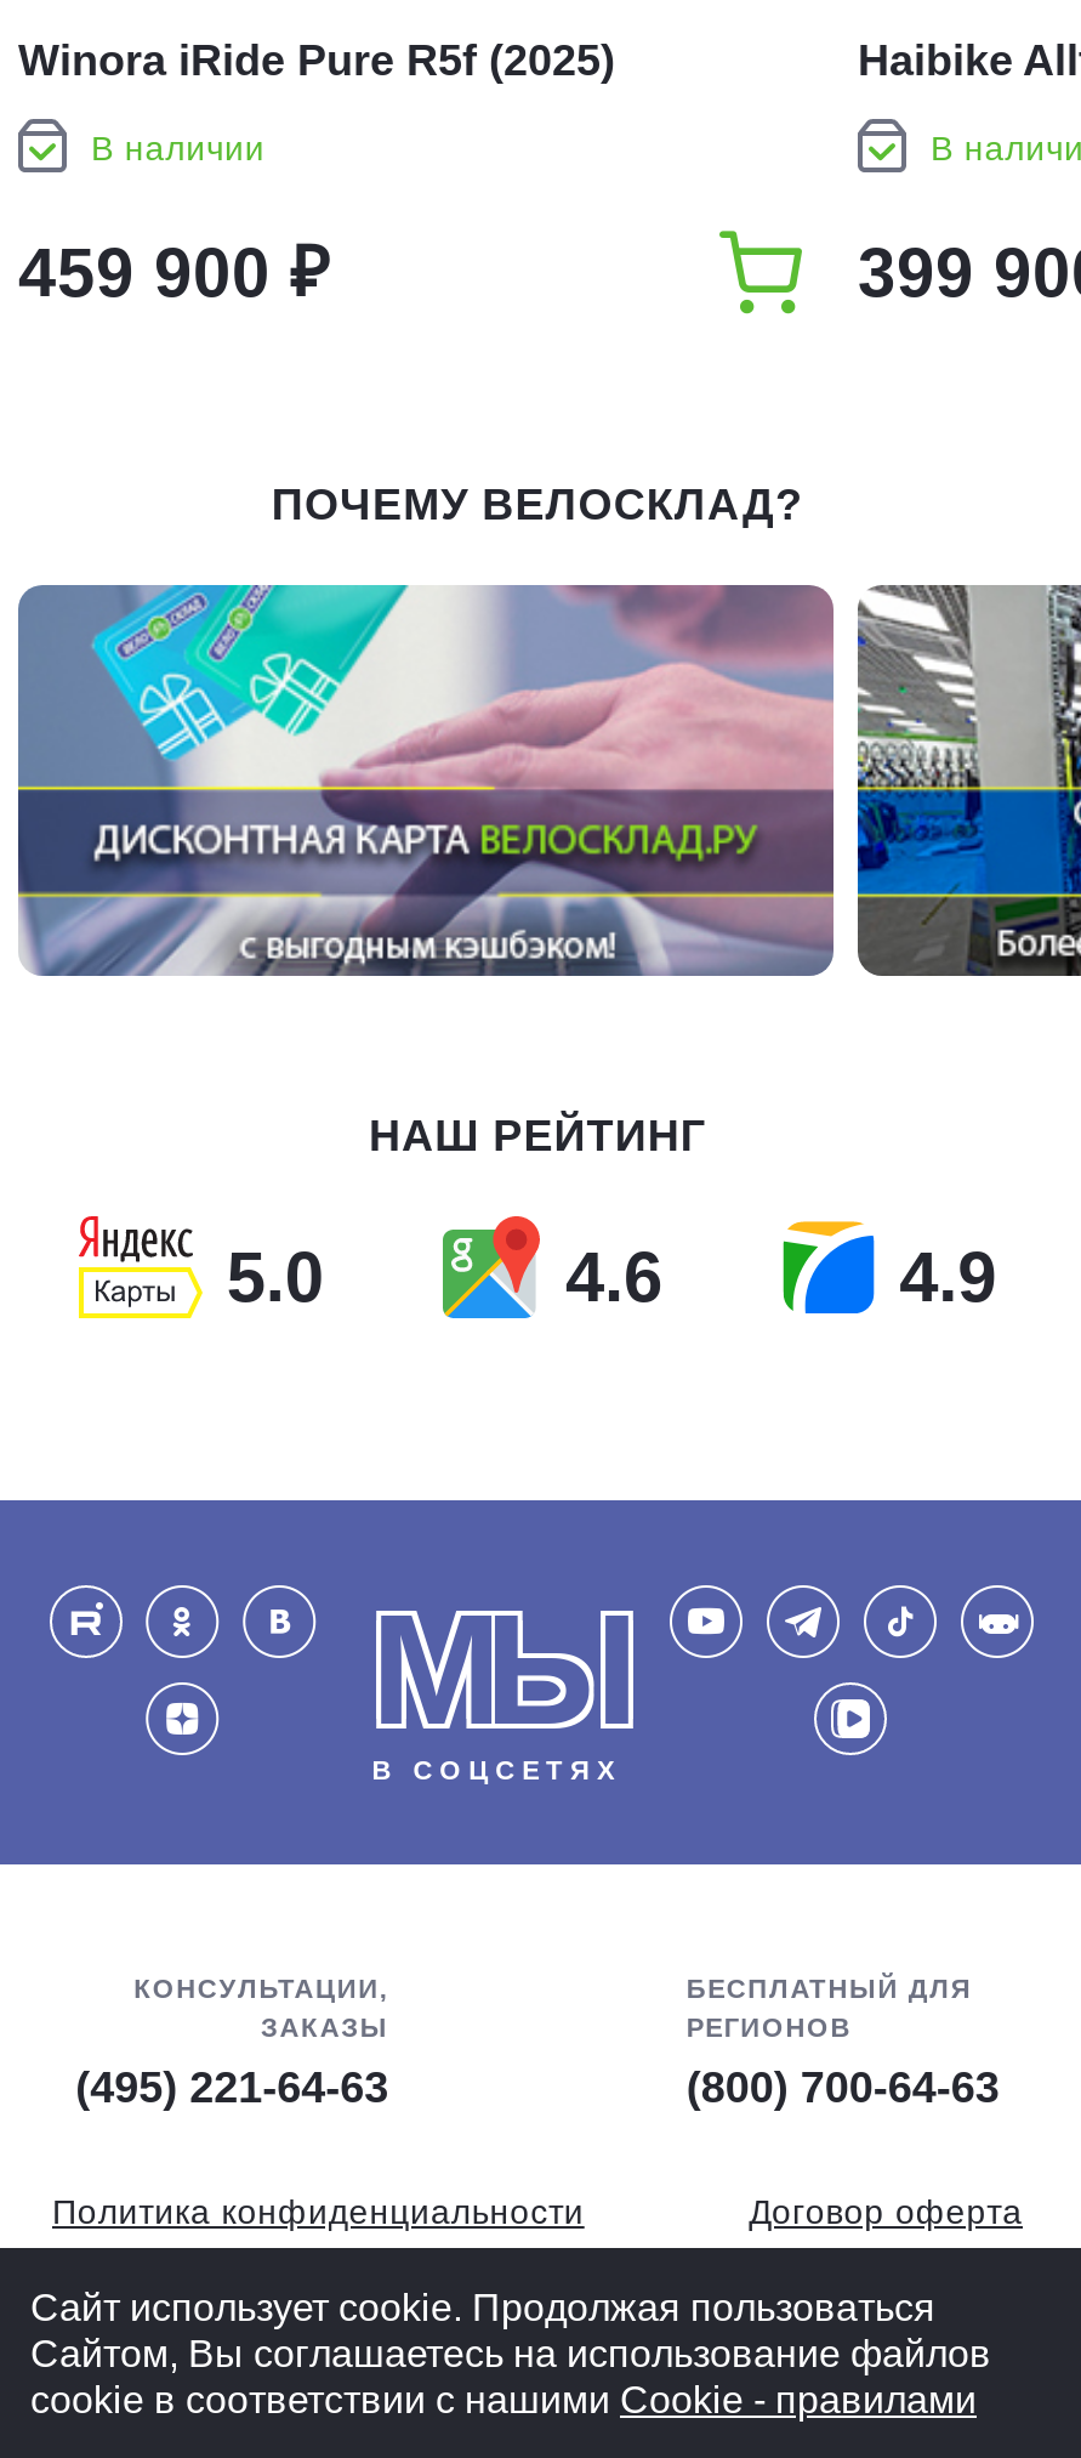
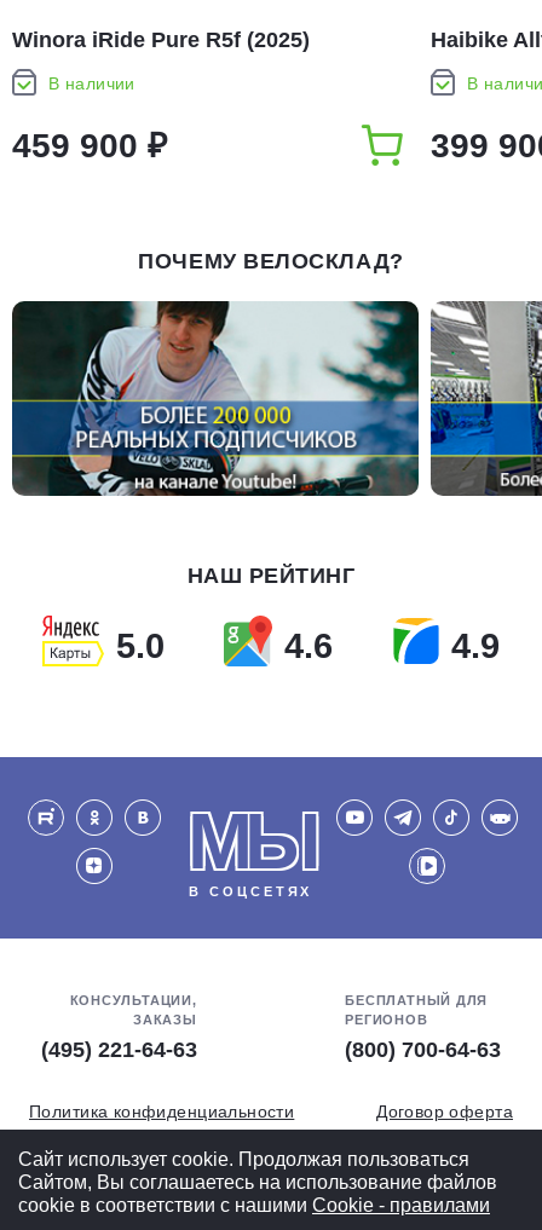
[16,583,836,978] [image] -> [11,300,420,497] [image]

